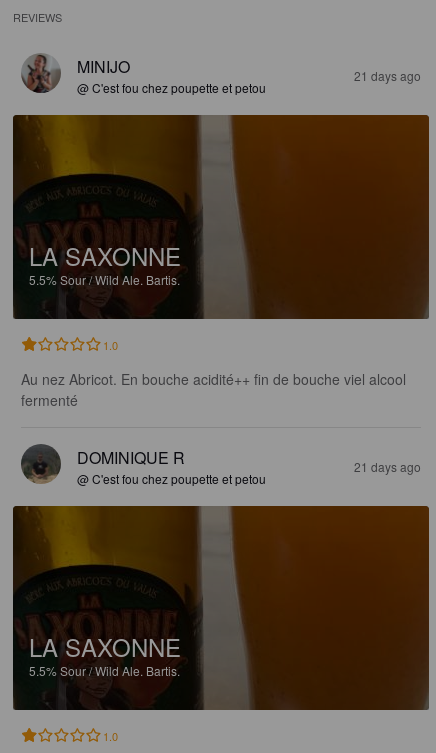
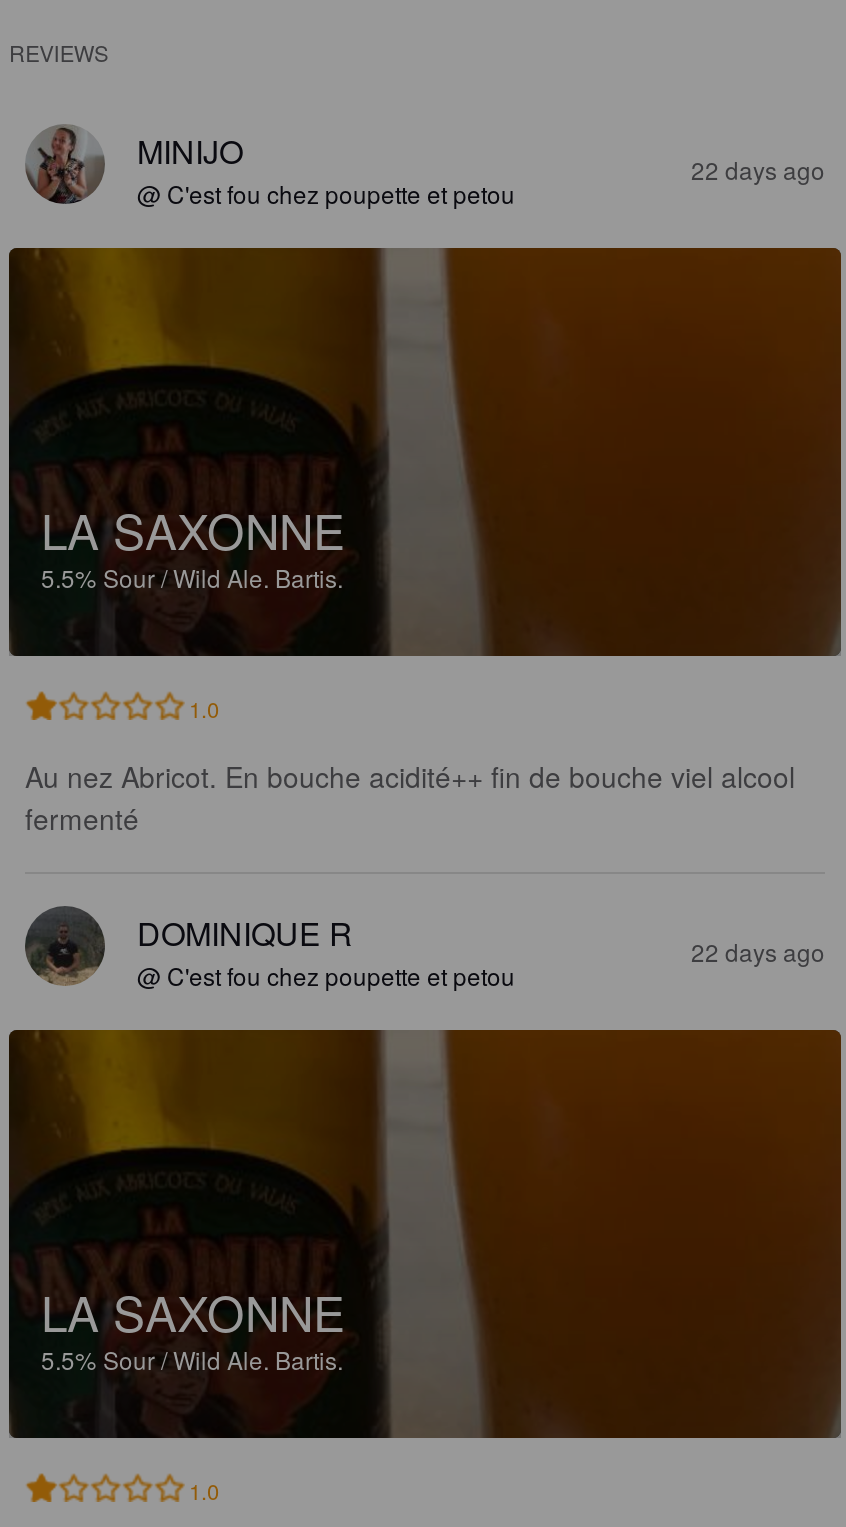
[354,67,421,84] 21 days ago -> [691,152,825,186] 22 days ago
[354,458,421,475] 21 days ago -> [691,934,825,968] 22 days ago

